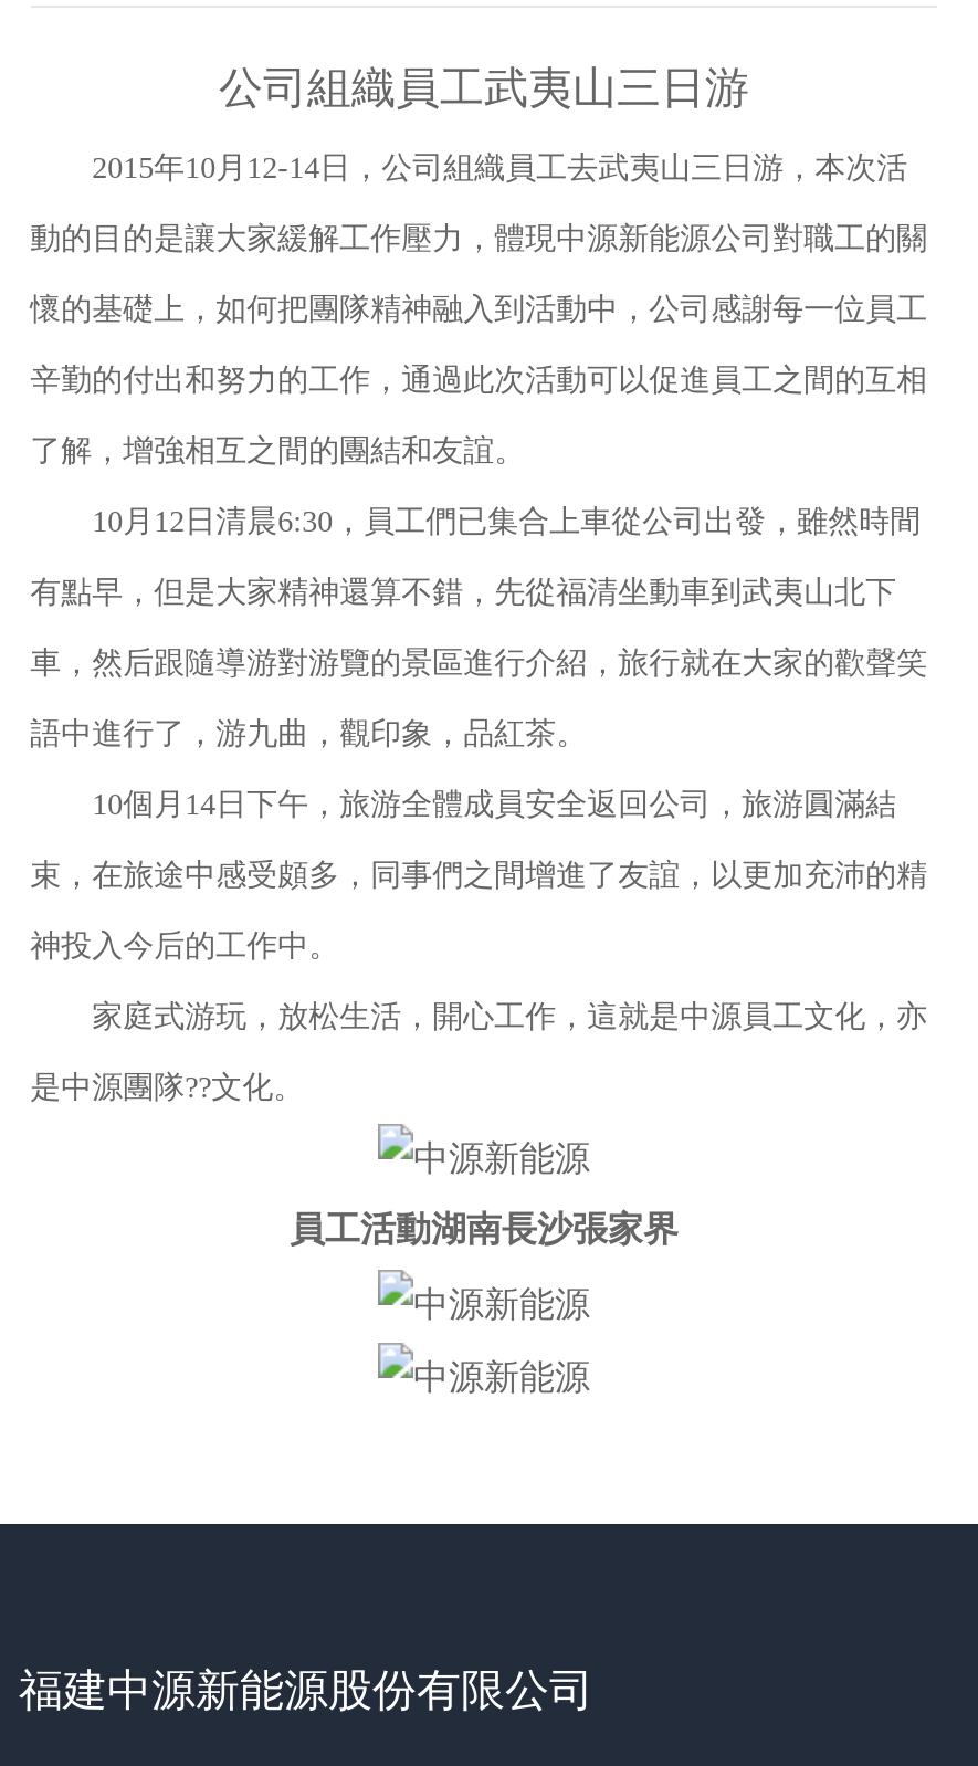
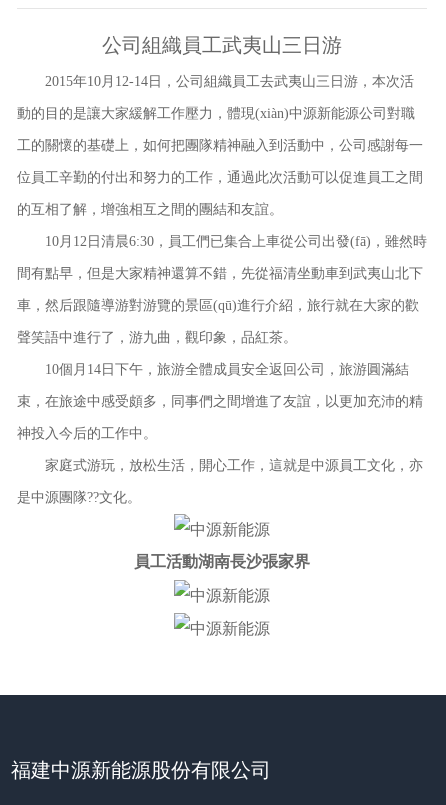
[30,222,927,255] 動的目的是讓大家緩解工作壓力，體現中源新能源公司對職工的關 -> [17,106,415,121] 動的目的是讓大家緩解工作壓力，體現(xiàn)中源新能源公司對職
[30,293,927,326] 懷的基礎上，如何把團隊精神融入到活動中，公司感謝每一位員工 -> [17,138,423,153] 工的關懷的基礎上，如何把團隊精神融入到活動中，公司感謝每一
[30,364,927,397] 辛勤的付出和努力的工作，通過此次活動可以促進員工之間的互相 -> [17,170,423,185] 位員工辛勤的付出和努力的工作，通過此次活動可以促進員工之間
[30,434,525,467] 了解，增強相互之間的團結和友誼。 -> [17,202,283,217] 的互相了解，增強相互之間的團結和友誼。
[30,505,921,538] 10月12日清晨6:30，員工們已集合上車從公司出發，雖然時間 -> [17,234,427,249] 10月12日清晨6:30，員工們已集合上車從公司出發(fā)，雖然時
[30,576,896,609] 有點早，但是大家精神還算不錯，先從福清坐動車到武夷山北下 -> [17,266,423,281] 間有點早，但是大家精神還算不錯，先從福清坐動車到武夷山北下
[30,647,927,680] 車，然后跟隨導游對游覽的景區進行介紹，旅行就在大家的歡聲笑 -> [17,298,419,313] 車，然后跟隨導游對游覽的景區(qū)進行介紹，旅行就在大家的歡
[30,717,587,750] 語中進行了，游九曲，觀印象，品紅茶。 -> [17,330,297,345] 聲笑語中進行了，游九曲，觀印象，品紅茶。

